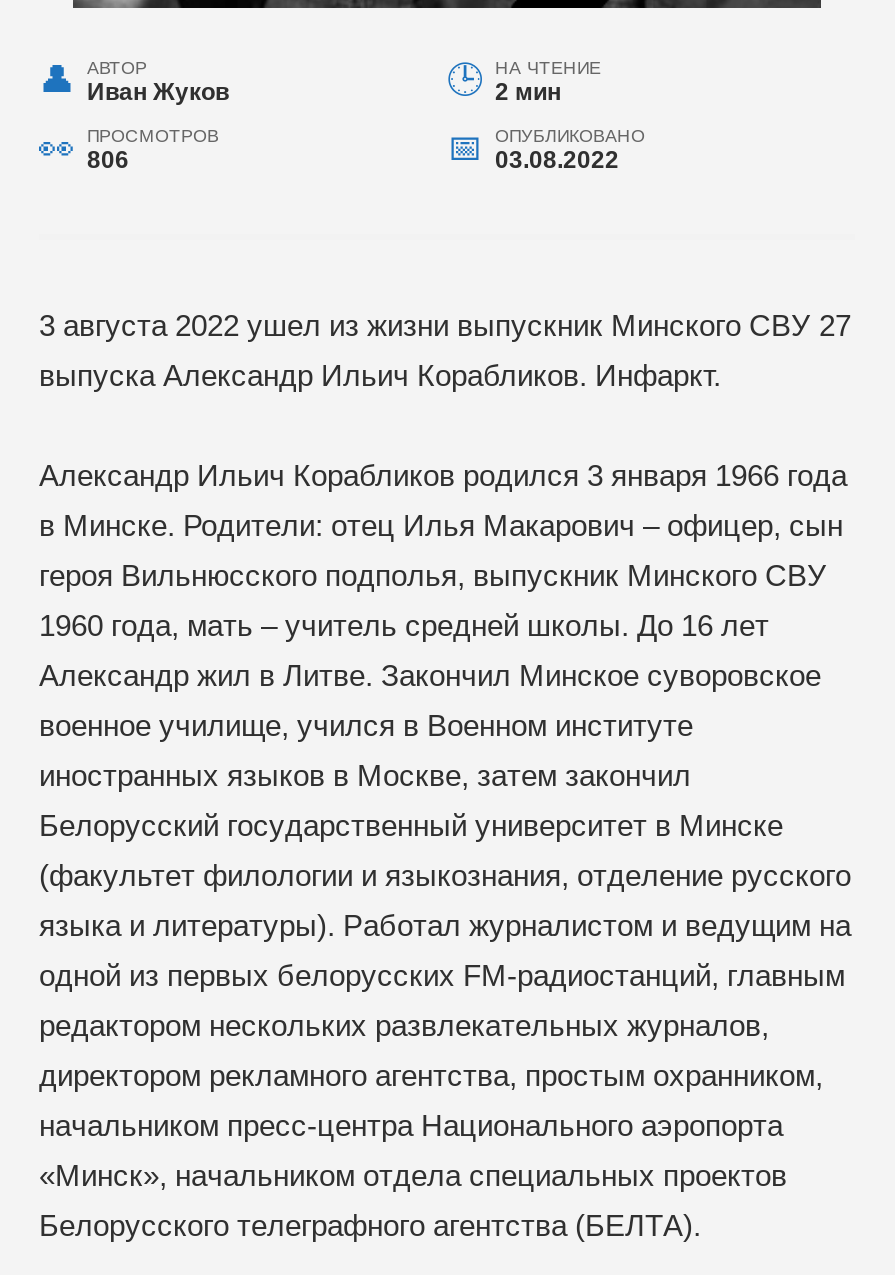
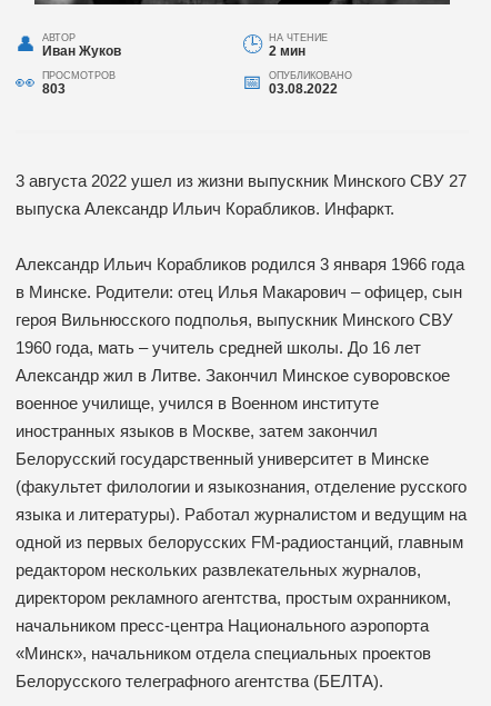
[87,146,129,174] 806 -> [42,81,66,97] 803

